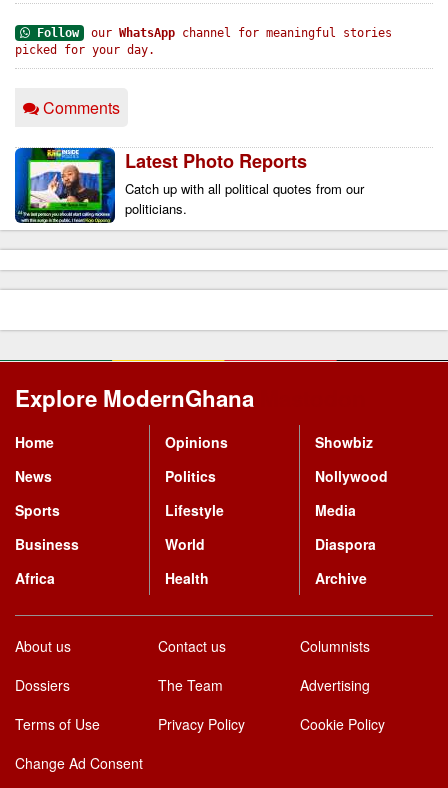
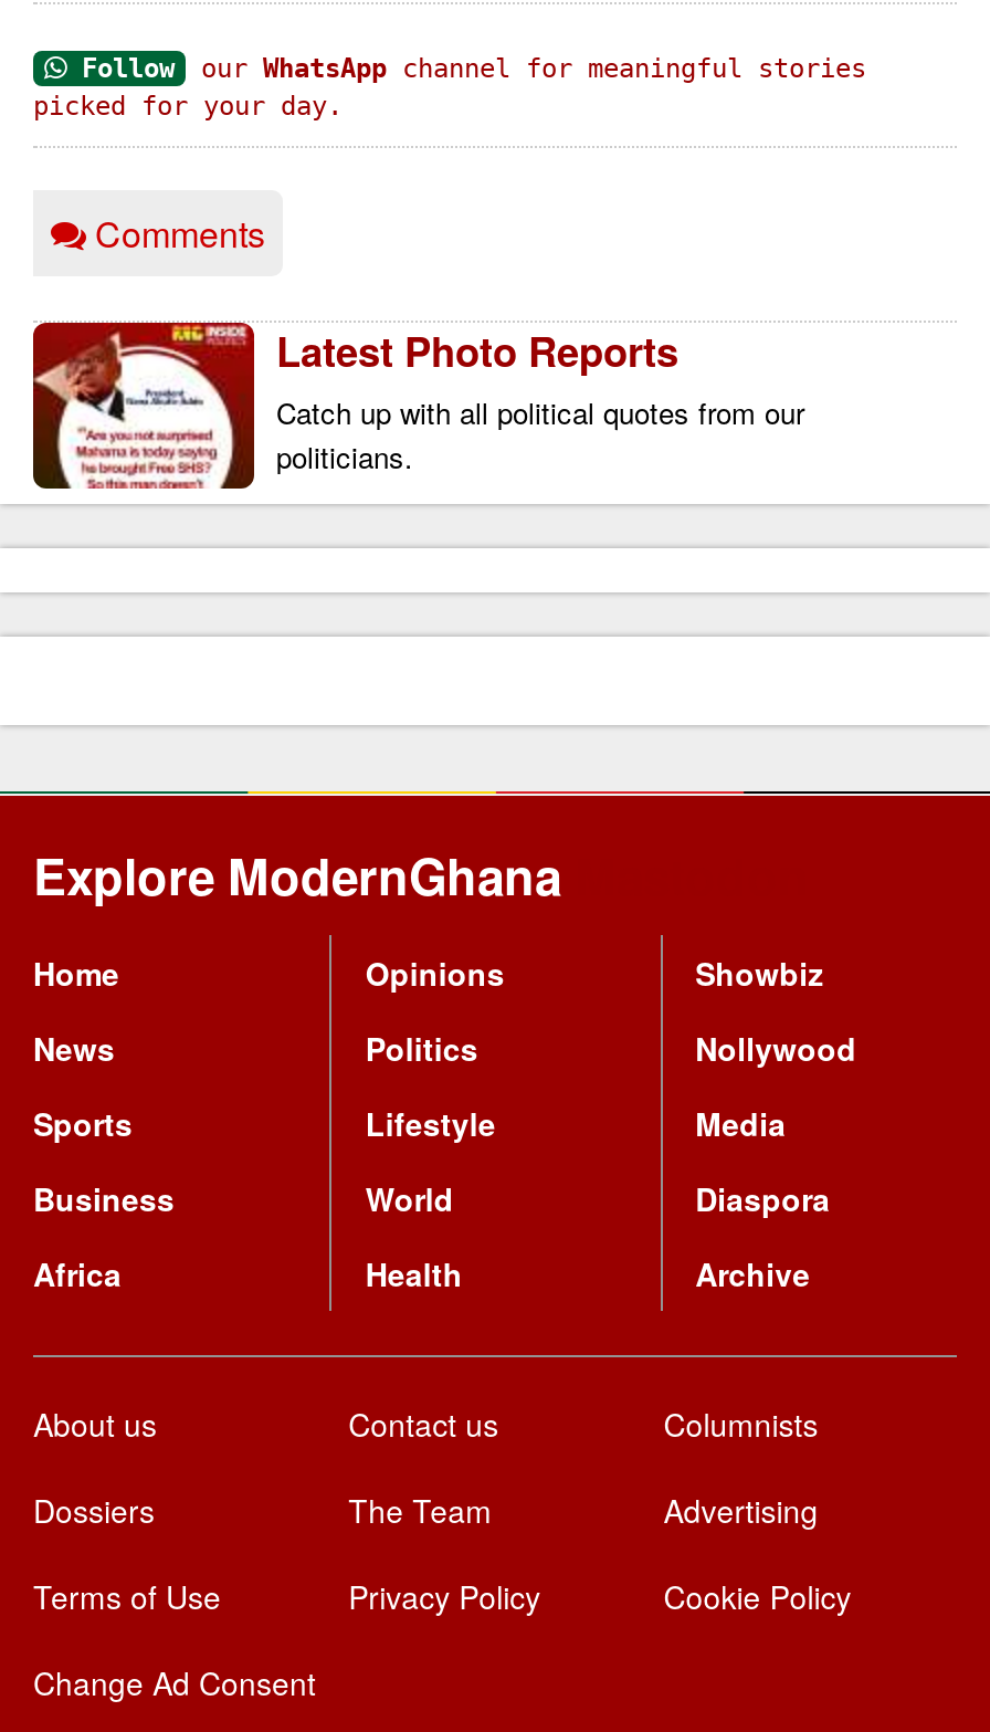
[14,147,116,224] [image] -> [31,321,256,491] [image]

